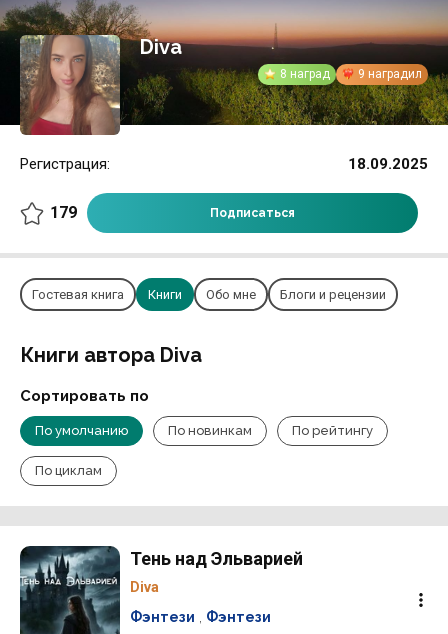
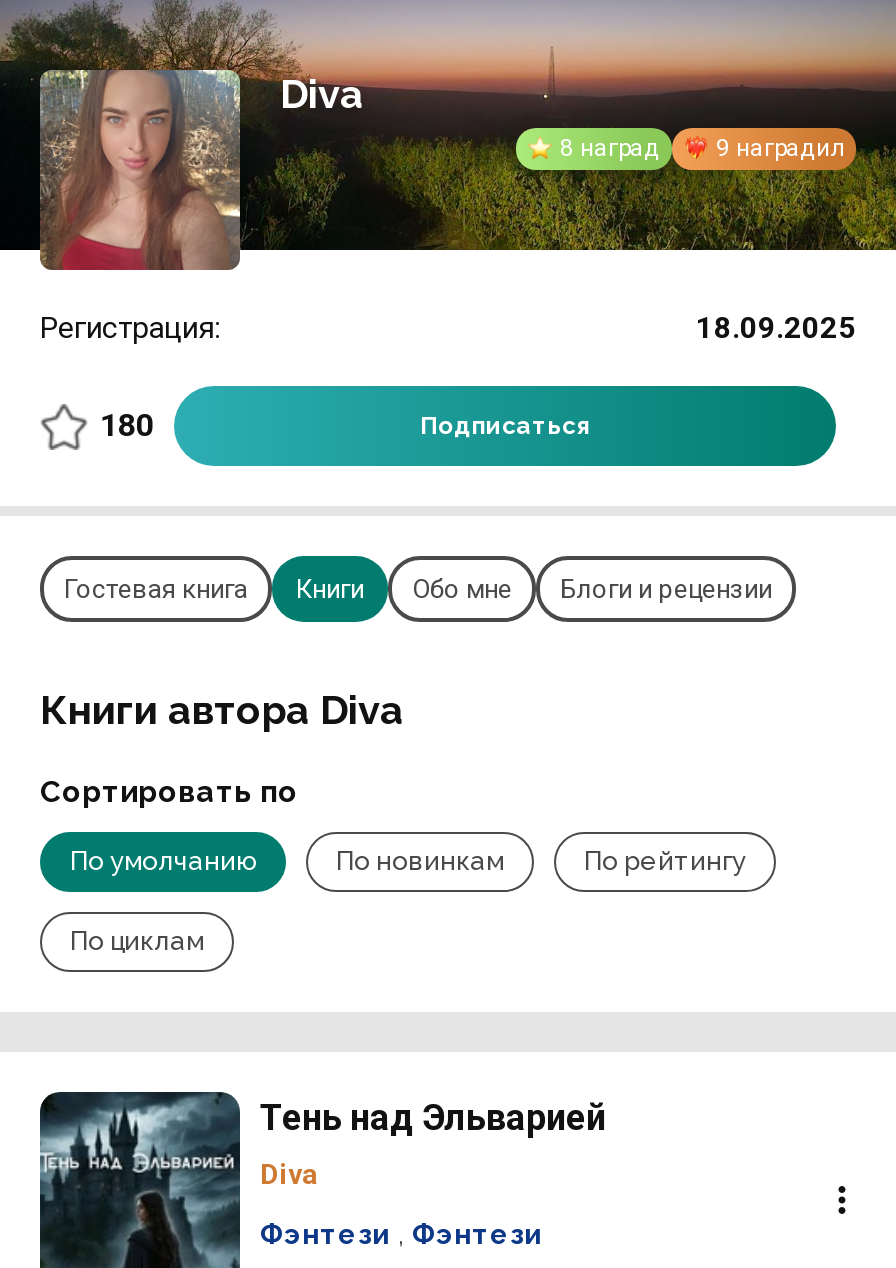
[50,203,77,222] 179 -> [100,406,154,444] 180

